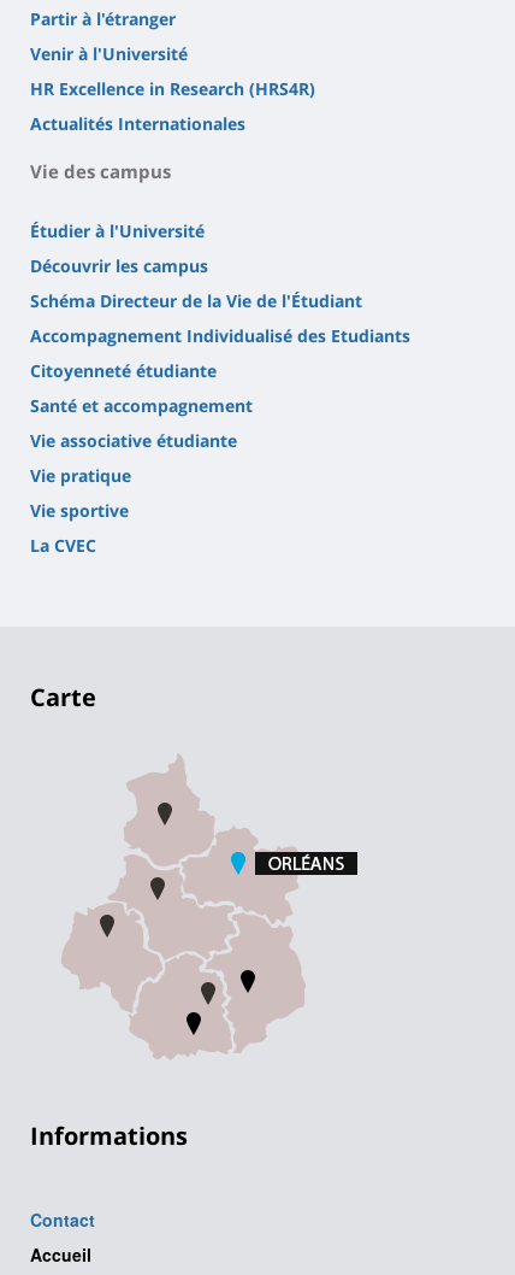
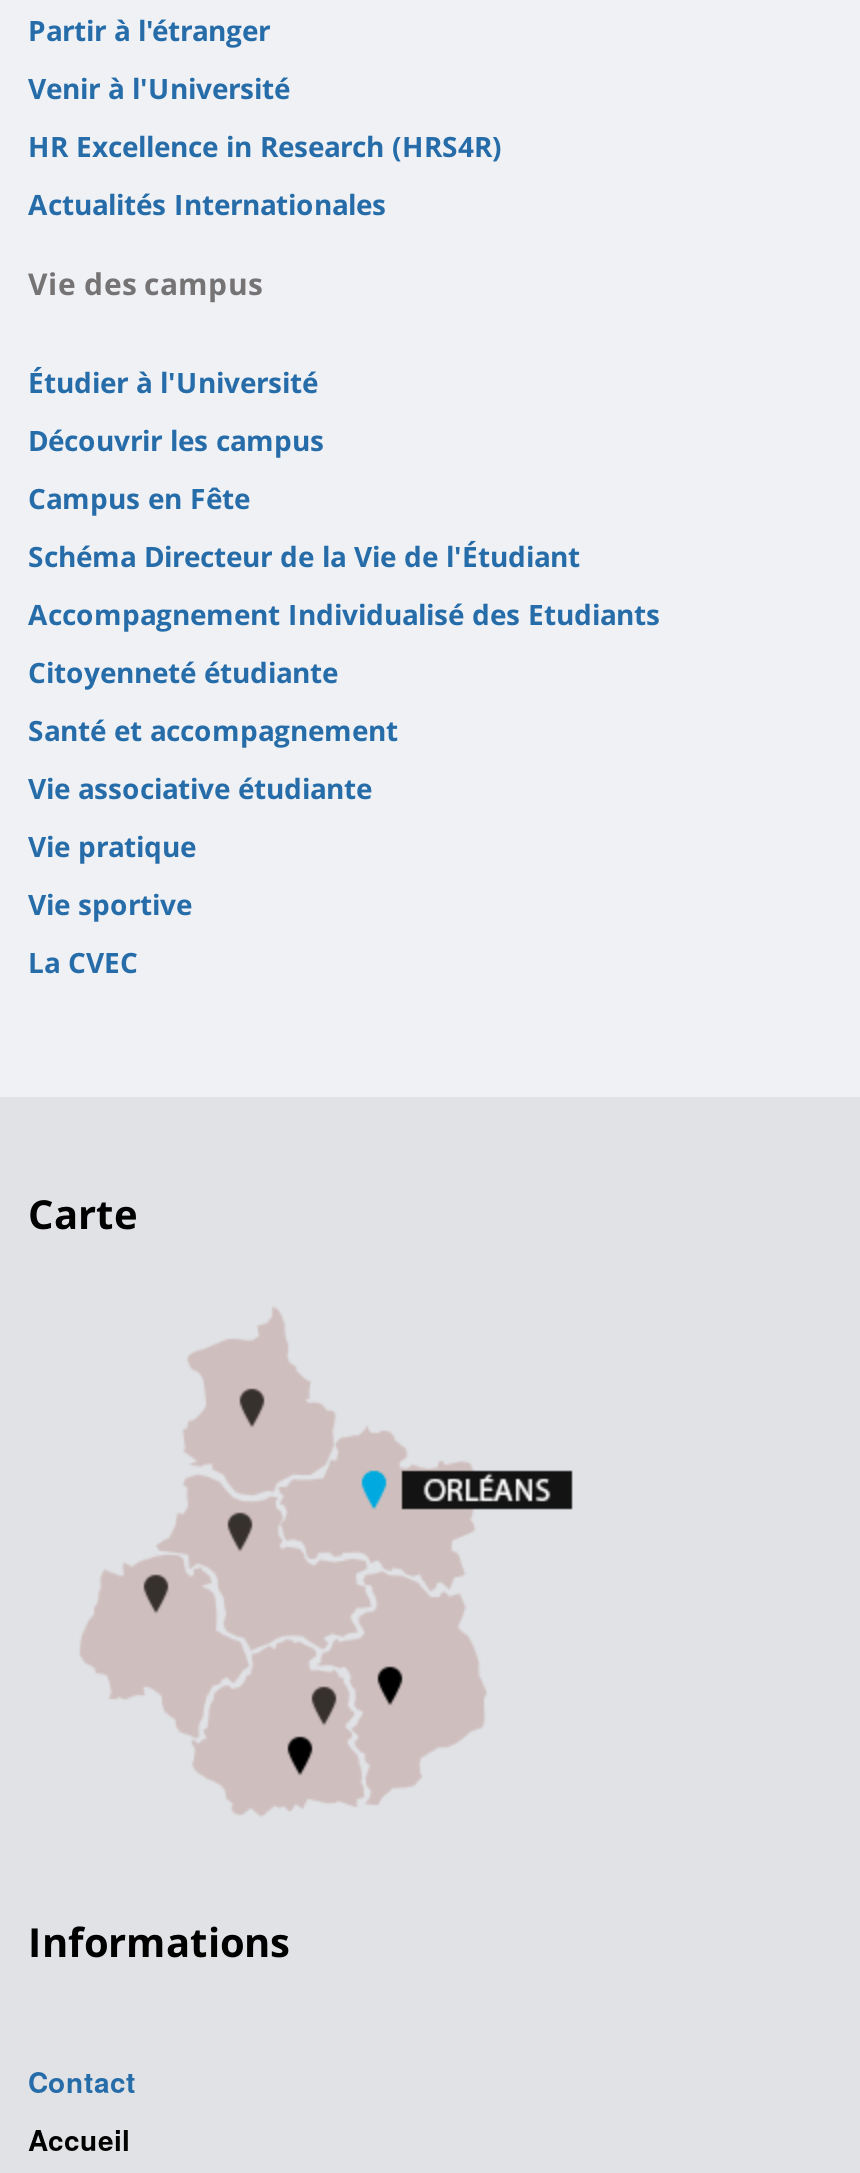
none -> [28,479,250,517] Campus en Fête

